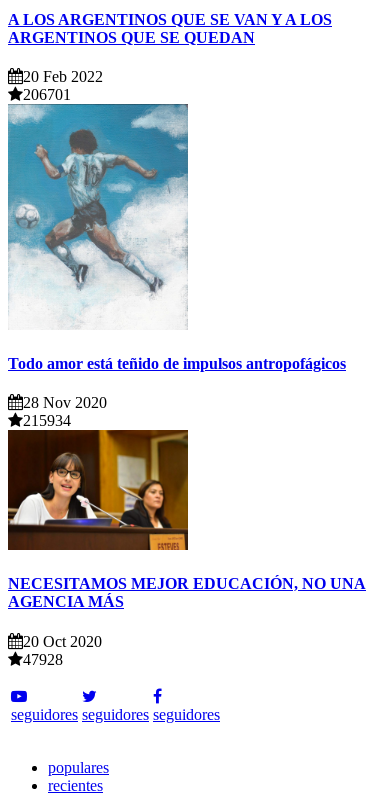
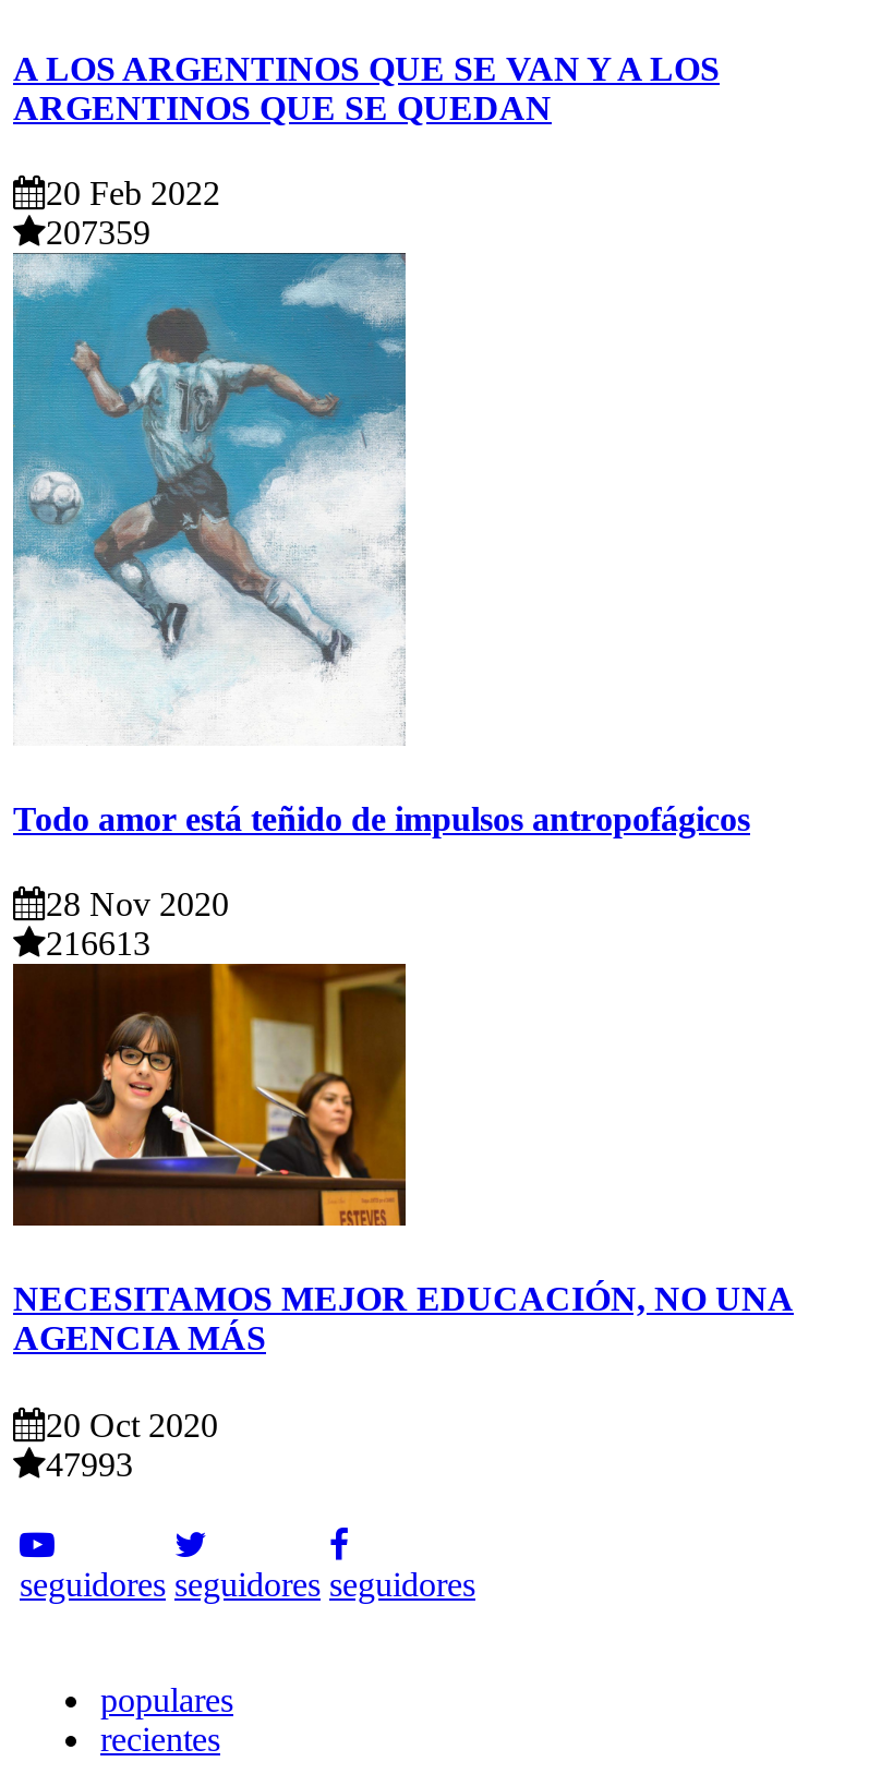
[23,86,71,103] 206701 -> [46,214,150,251] 207359
[23,412,71,429] 215934 -> [46,925,150,962] 216613
[23,651,63,668] 47928 -> [46,1445,133,1482] 47993

